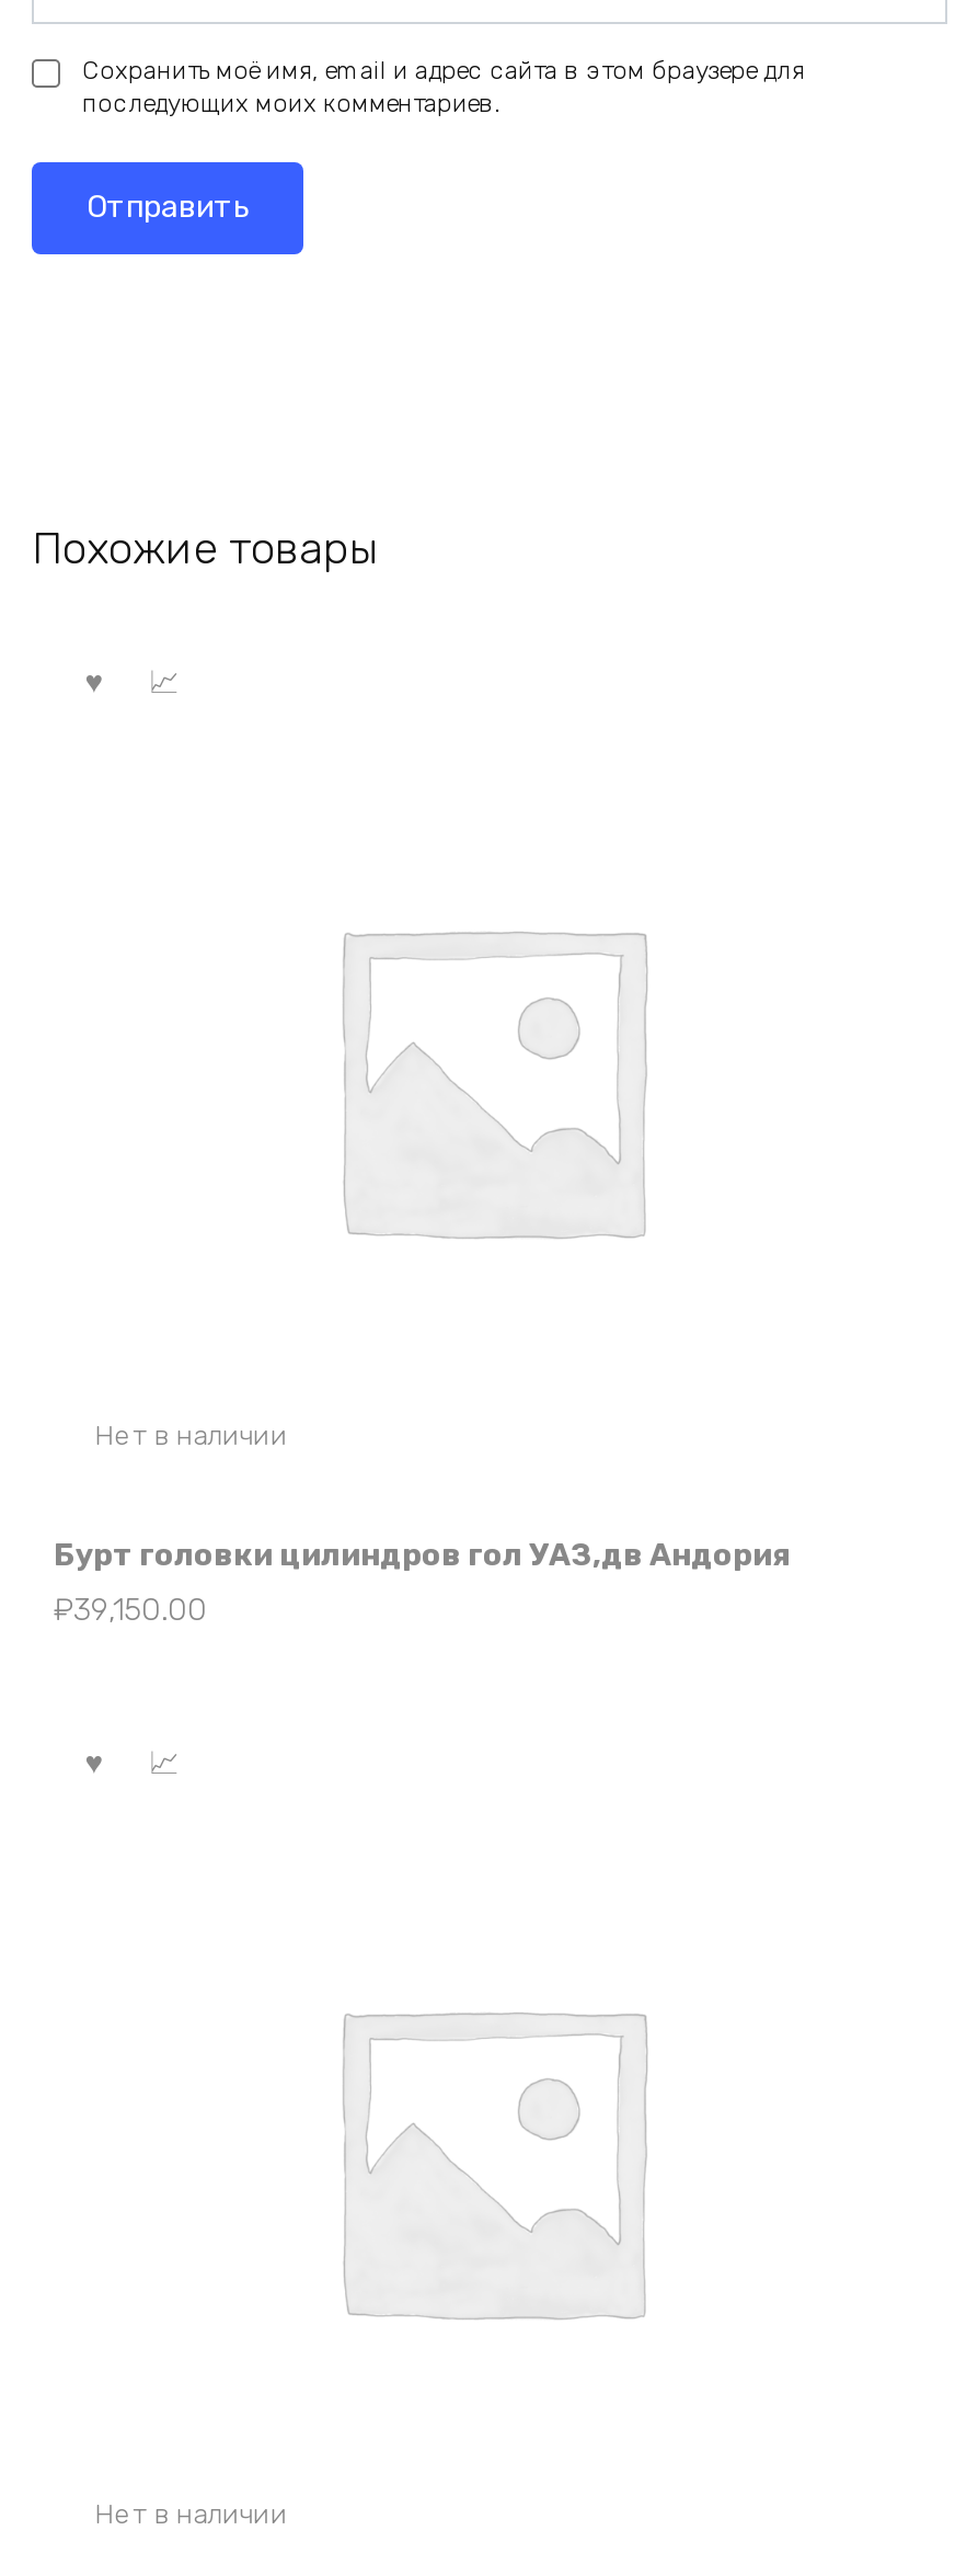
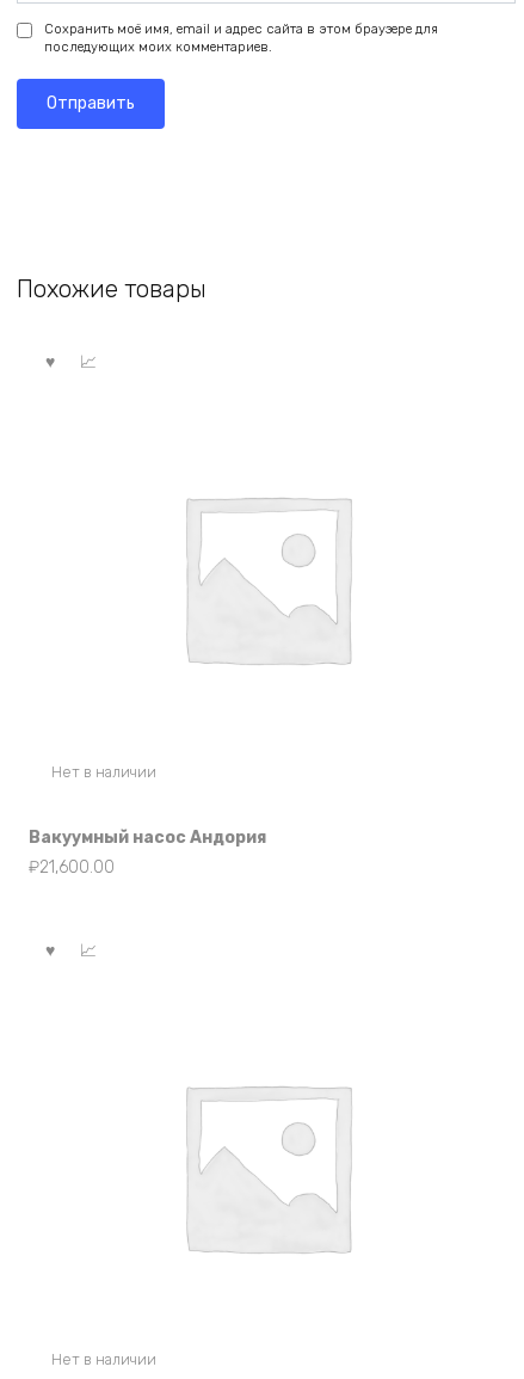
[54,1536,790,1573] Бурт головки цилиндров гол УАЗ,дв Андория -> [29,827,266,847] Вакуумный насос Андория
[54,1591,207,1628] ₽39,150.00 -> [29,857,115,877] ₽21,600.00

